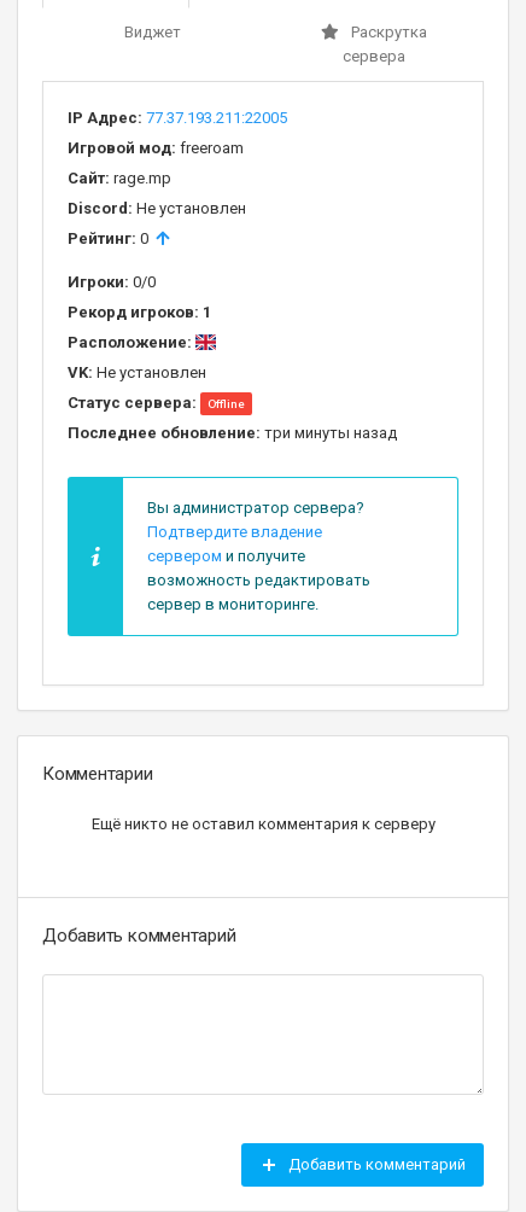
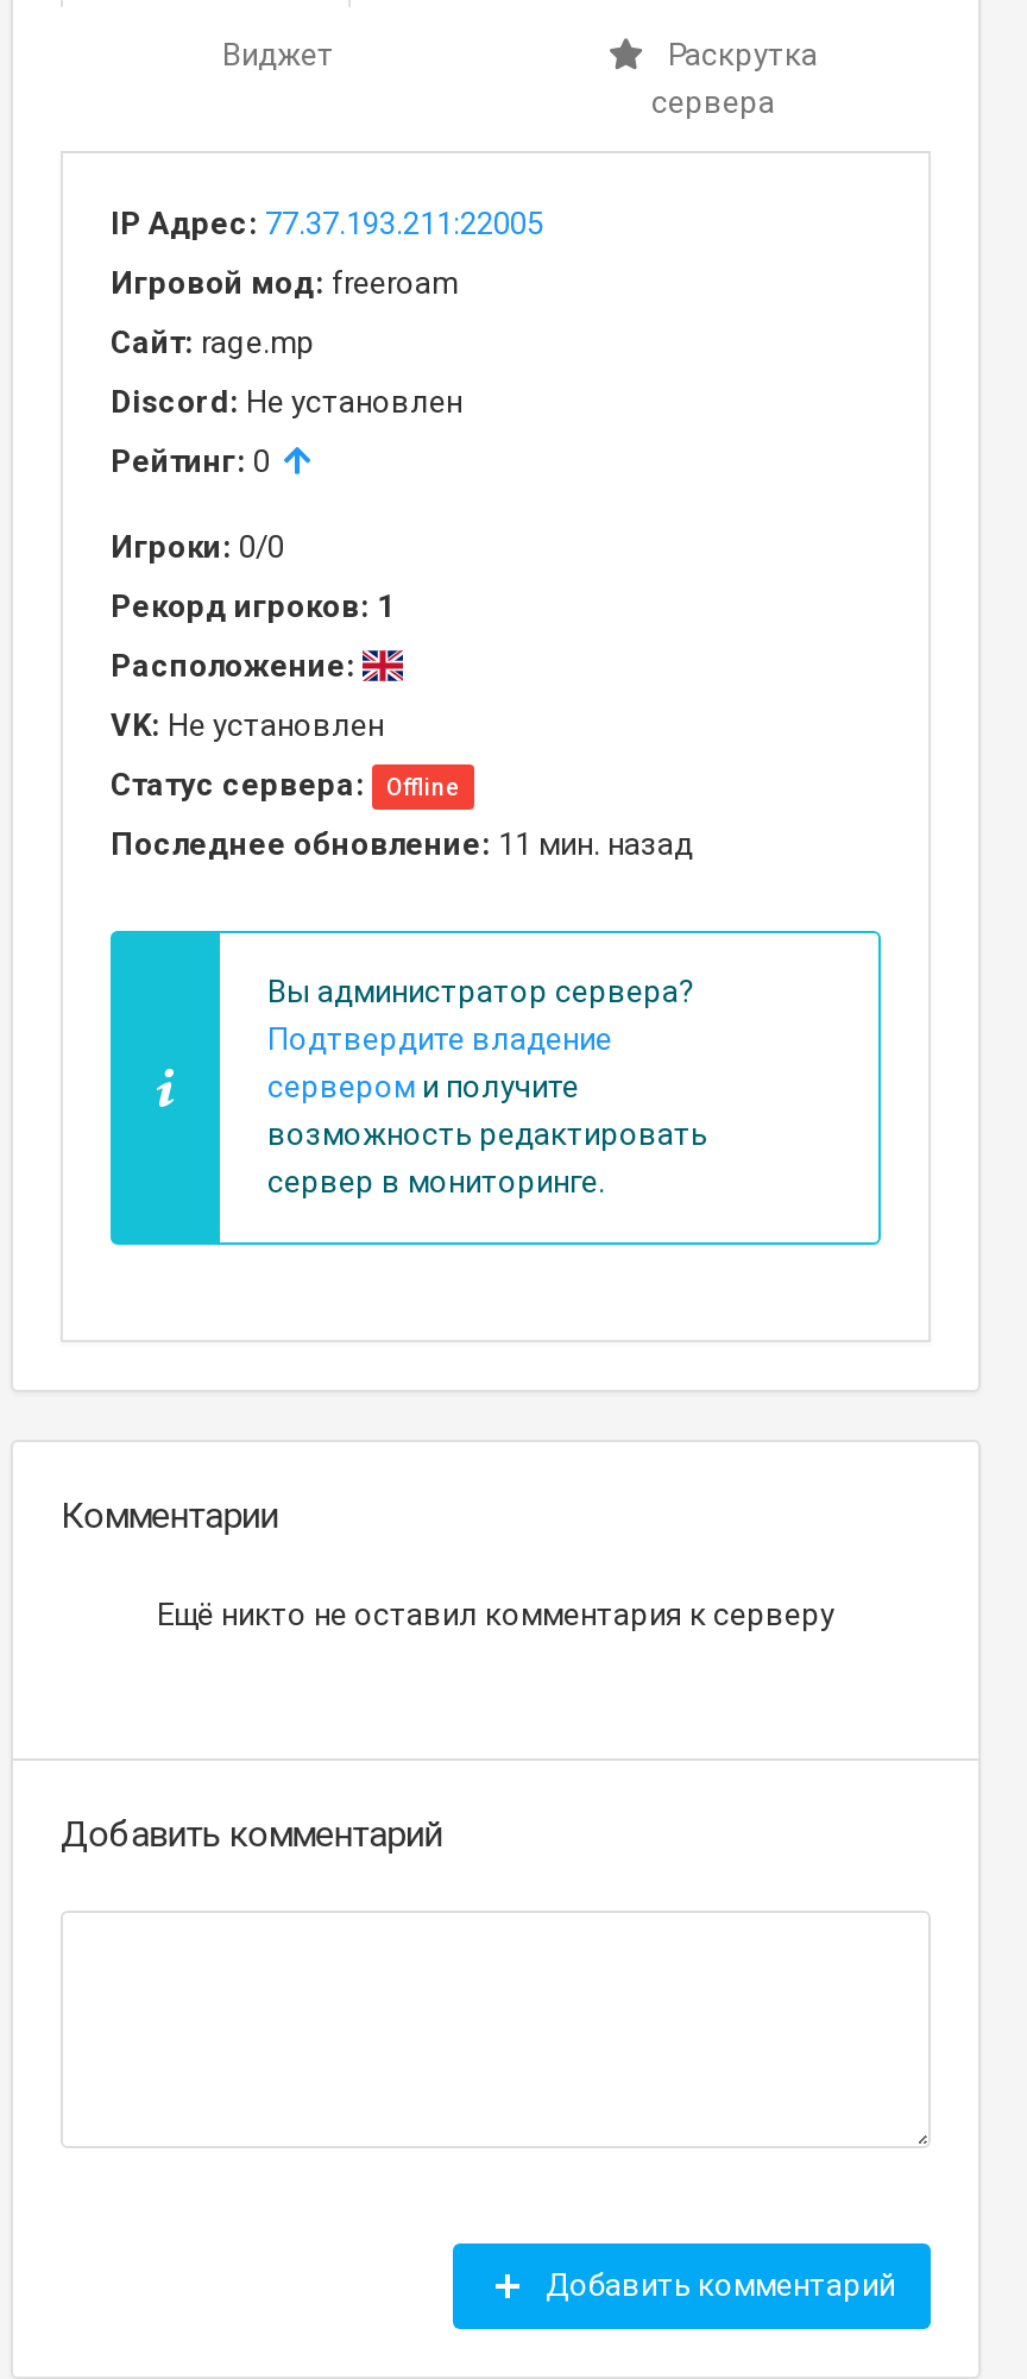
[68,424,397,442] Последнее обновление: три минуты назад -> [111,826,693,862] Последнее обновление: 11 мин. назад

